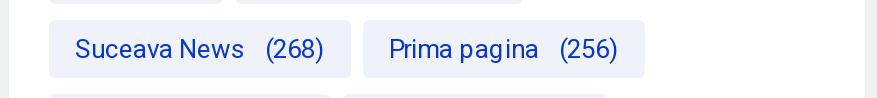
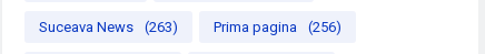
[75,33,325,63] Suceava News (268) -> [39,18,178,35] Suceava News (263)

